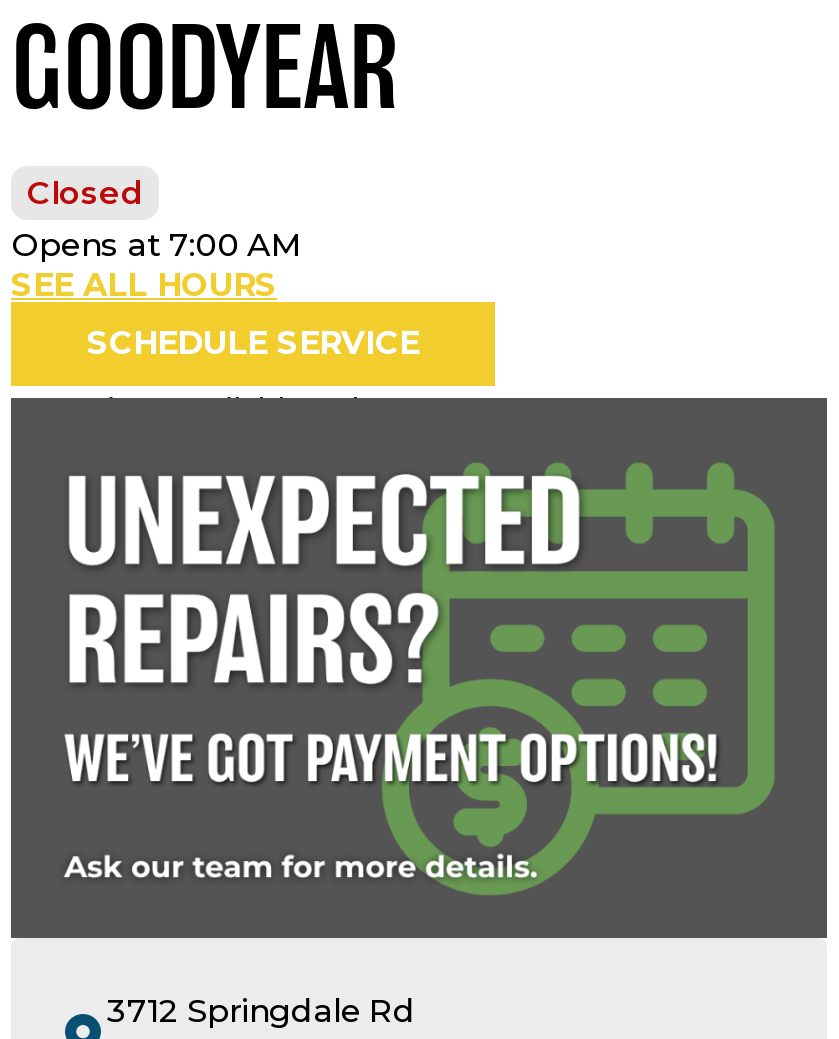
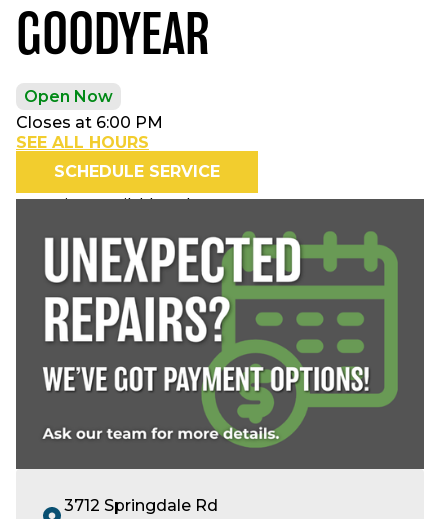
[11,173,303,263] Closed | Opens at 7:00 AM -> [16,87,163,132] Open Now | Closes at 6:00 PM

